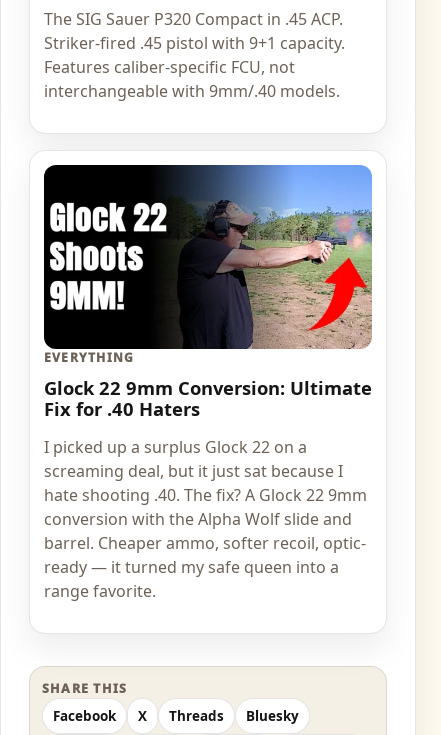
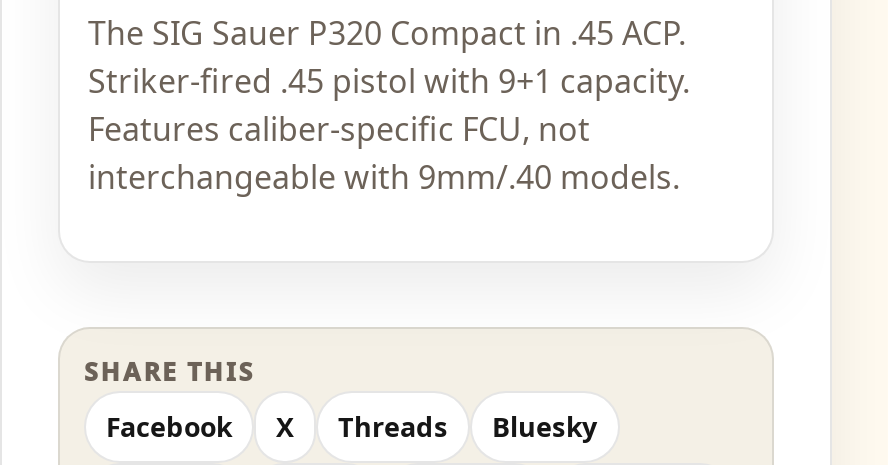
[43,164,373,602] [image] | EVERYTHING | Glock 22 9mm Conversion: Ultimate | Fix for .40 Haters | I picked up a surplus Glock 22 on a | screaming deal, but it just sat because I | hate shooting .40. The fix? A Glock 22 9mm | conversion with the Alpha Wolf slide and | barrel. Cheaper ammo, softer recoil, optic- | ready — it turned my safe queen into a | range favorite. -> none

